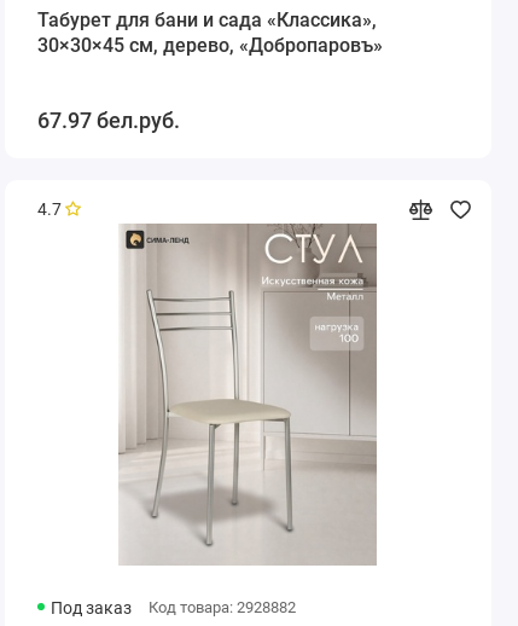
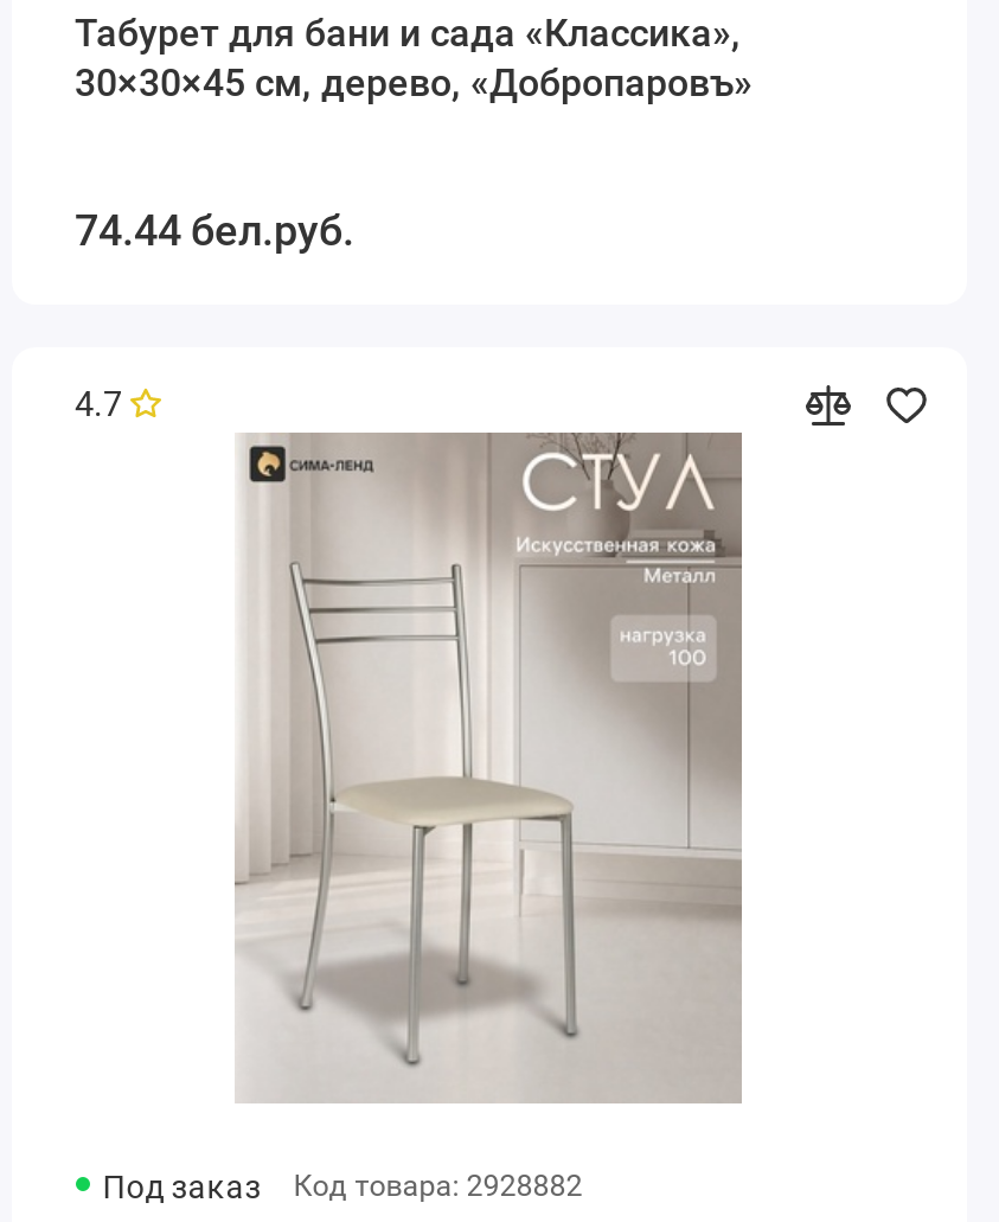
[37,108,179,133] 67.97 бел.руб. -> [75,205,354,255] 74.44 бел.руб.

